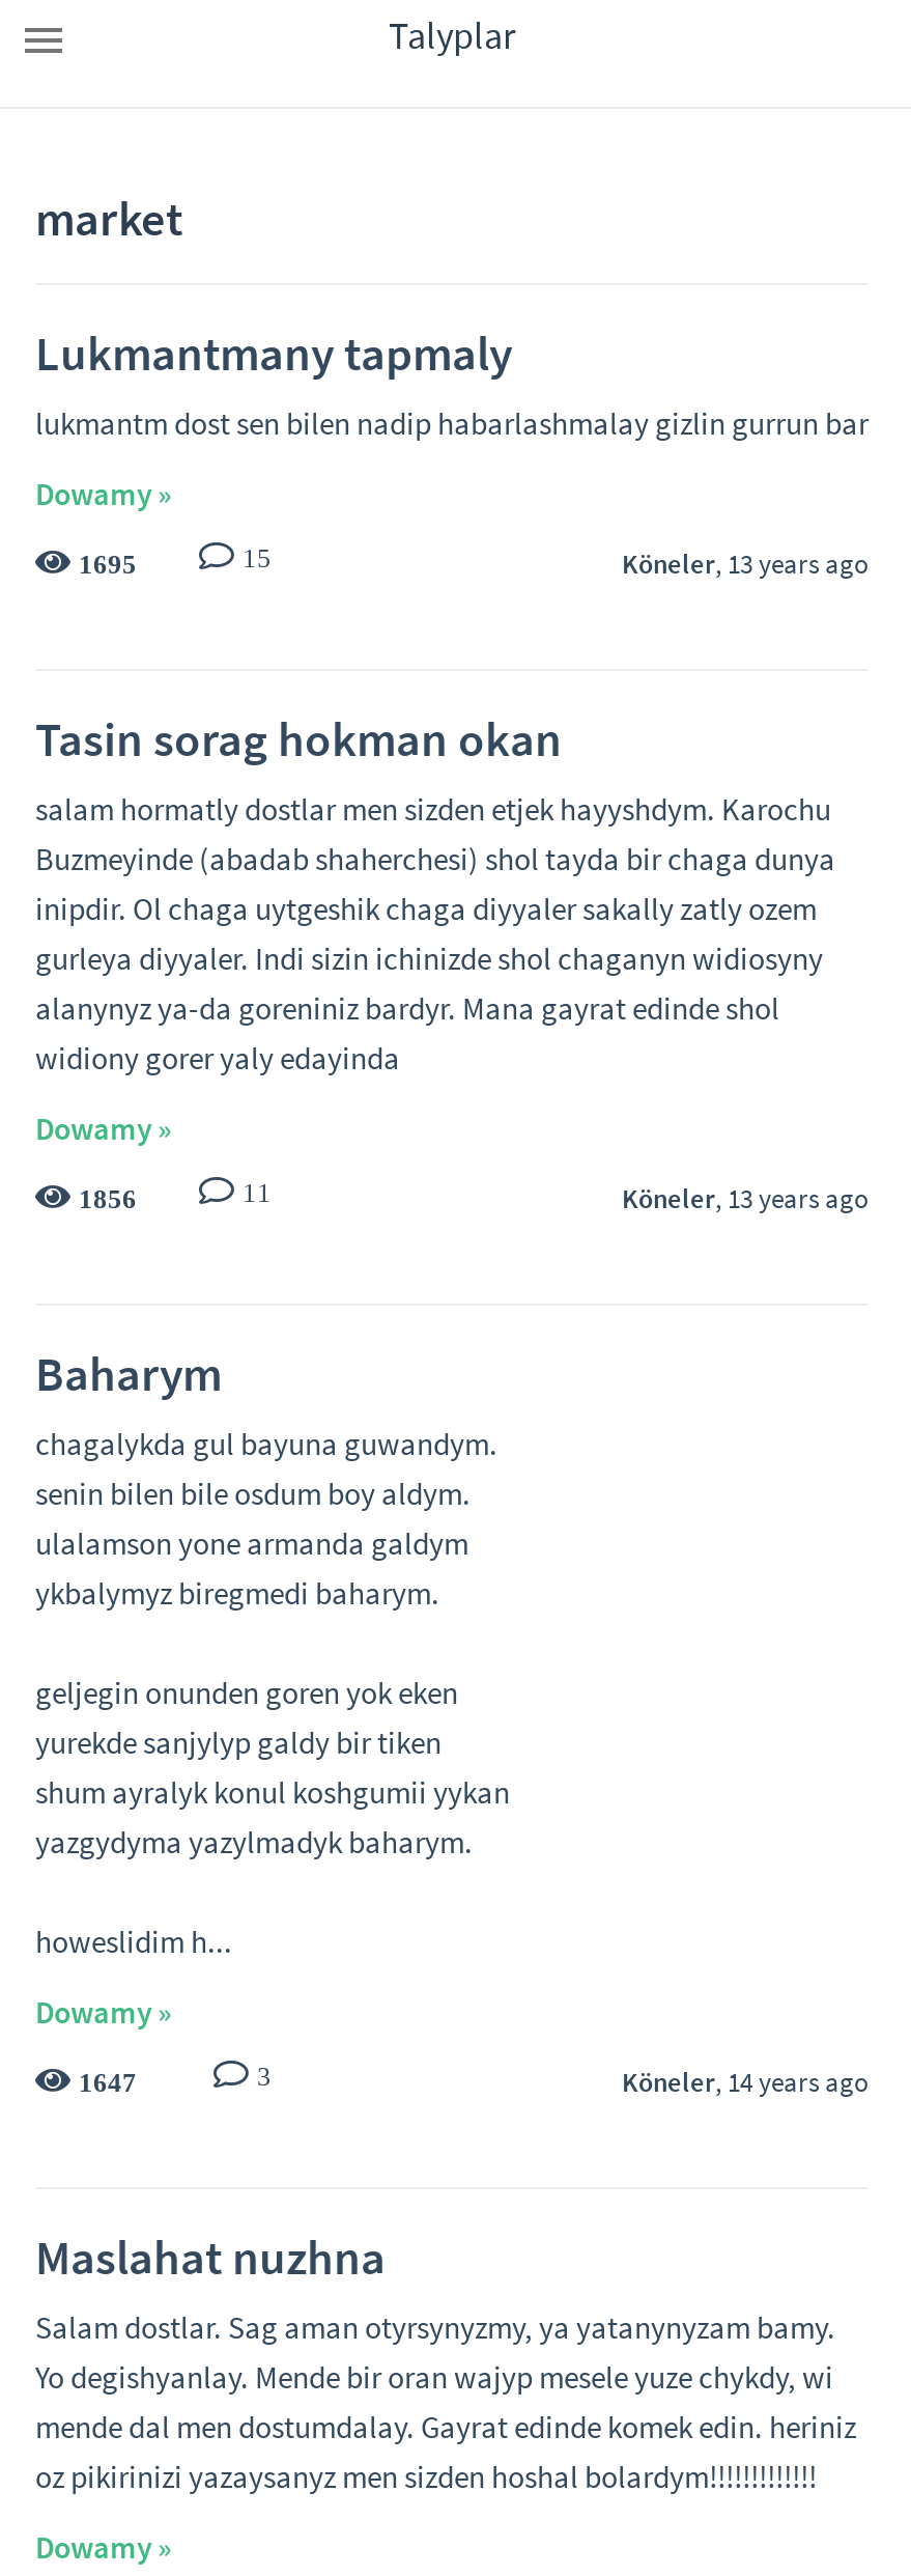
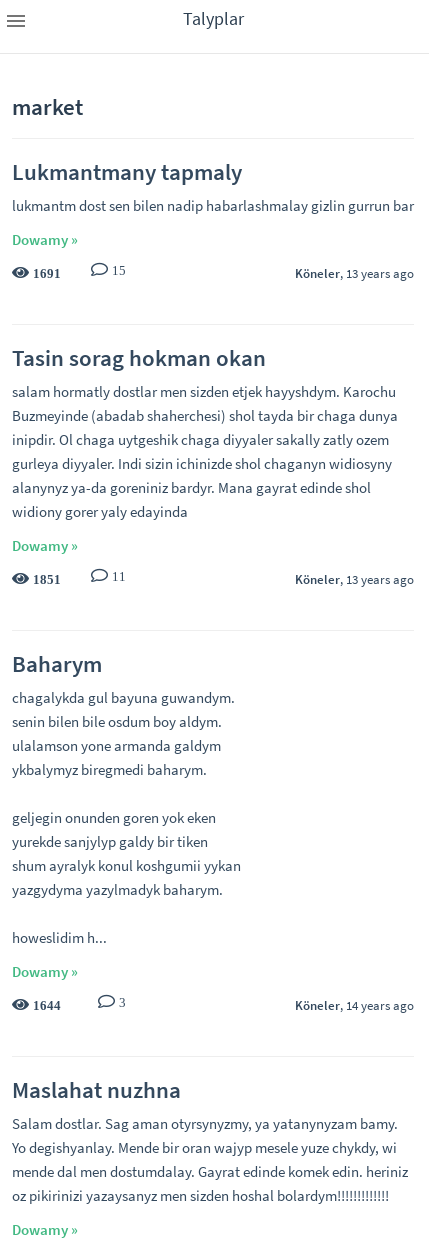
[79,551,137,578] 1695 -> [33,267,61,280] 1691
[79,1185,137,1212] 1856 -> [33,573,61,586] 1851
[79,2069,137,2096] 1647 -> [33,999,61,1012] 1644

